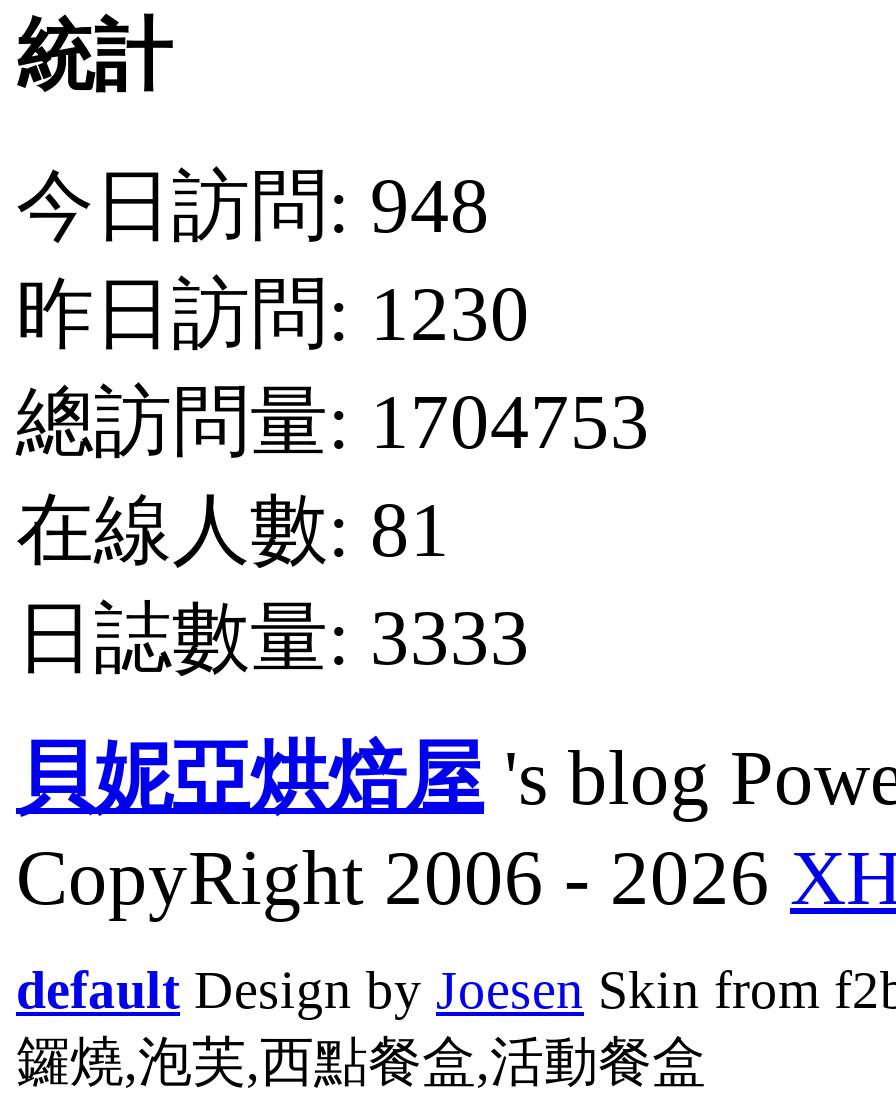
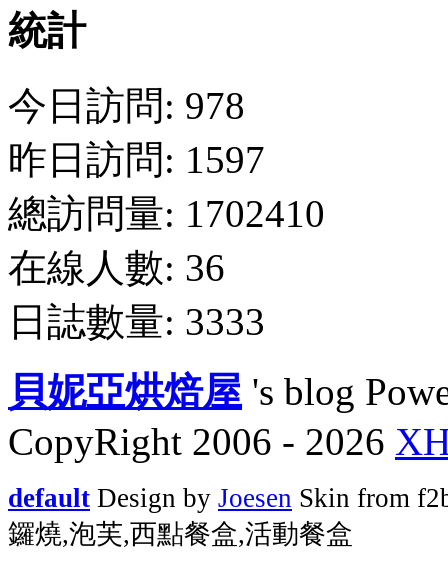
[16,162,490,248] 今日訪問: 948 -> [8,84,245,127] 今日訪問: 978
[16,270,530,356] 昨日訪問: 1230 -> [8,138,265,181] 昨日訪問: 1597
[16,378,650,464] 總訪問量: 1704753 -> [8,192,325,235] 總訪問量: 1702410
[16,486,450,572] 在線人數: 81 -> [8,246,225,289] 在線人數: 36

